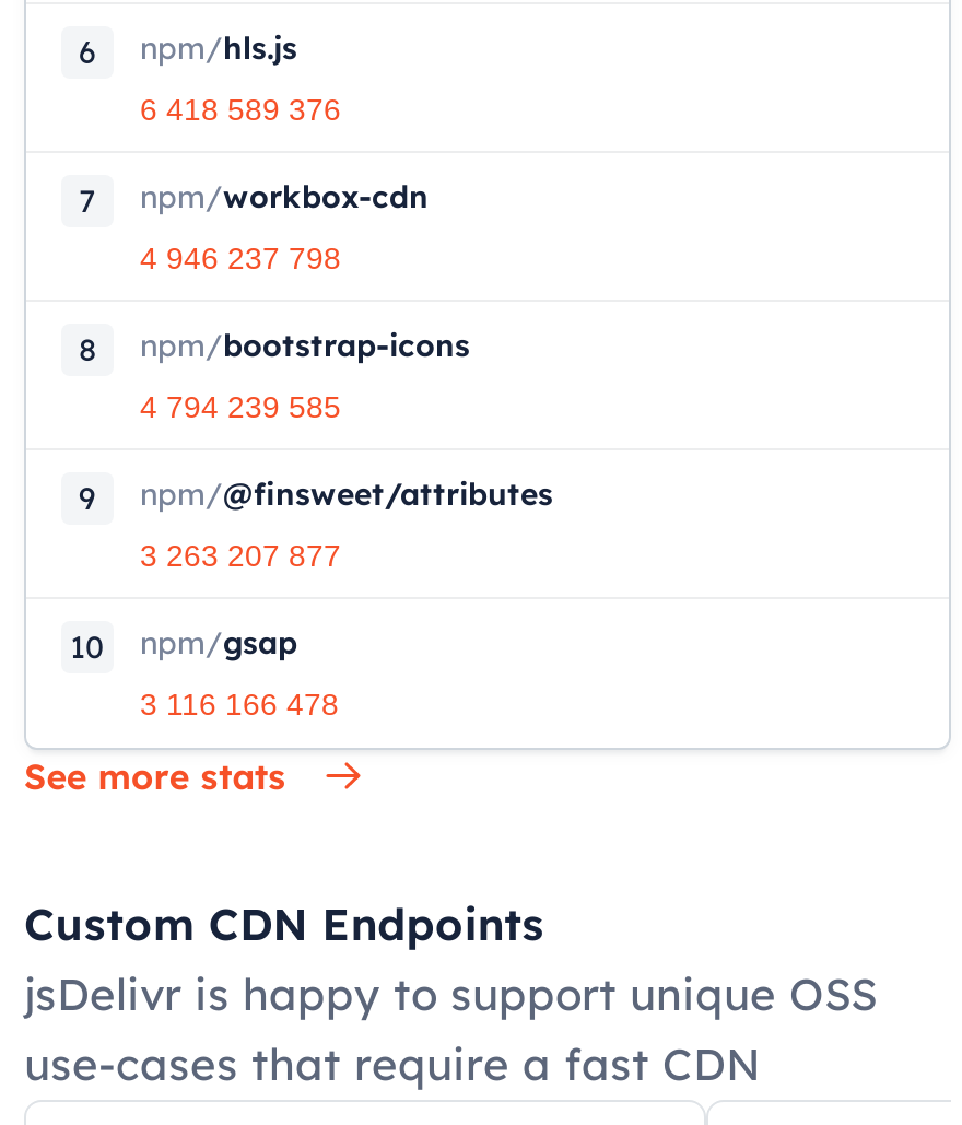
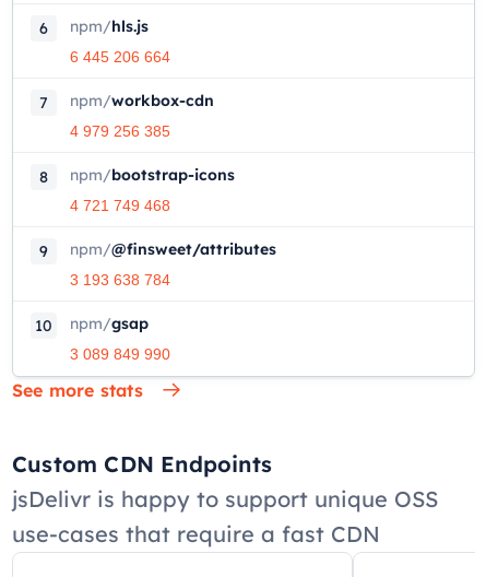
[140,92,341,127] 6 418 589 376 -> [70,48,170,66] 6 445 206 664
[140,241,341,276] 4 946 237 798 -> [70,122,170,140] 4 979 256 385
[140,389,341,424] 4 794 239 585 -> [70,197,170,214] 4 721 749 468
[140,538,341,573] 3 263 207 877 -> [70,271,170,288] 3 193 638 784
[140,687,339,722] 3 116 166 478 -> [70,345,170,363] 3 089 849 990

